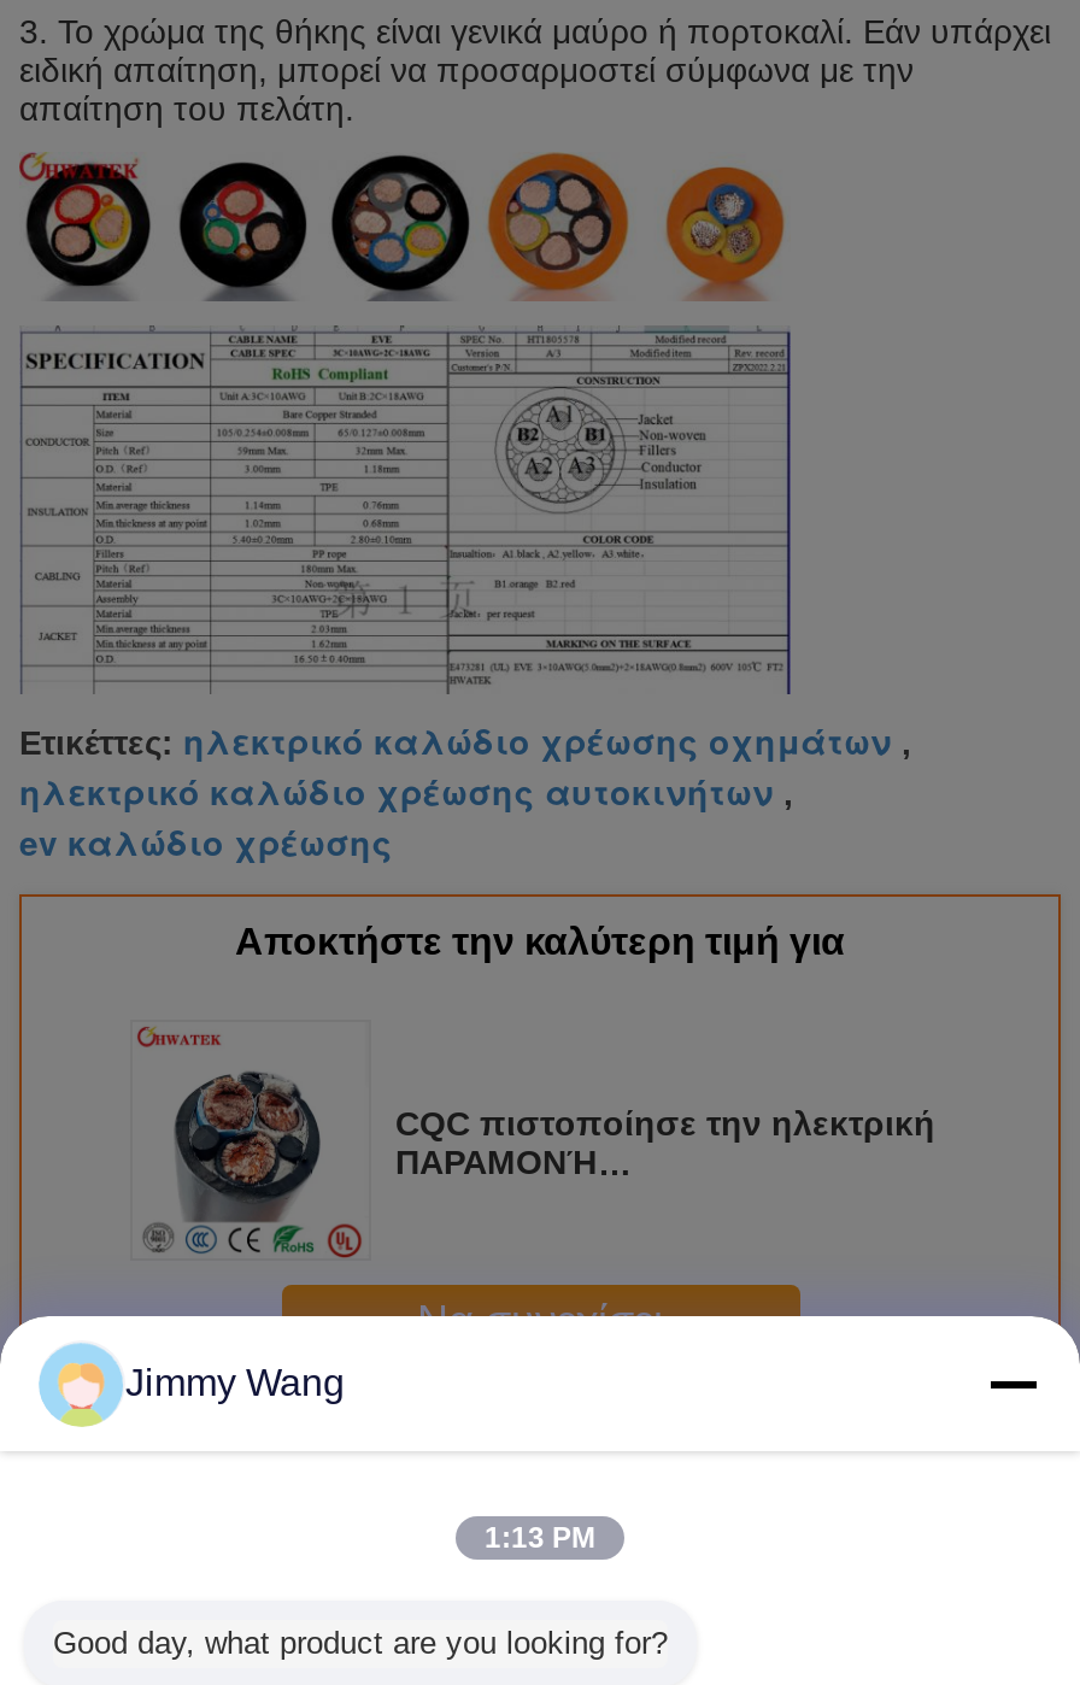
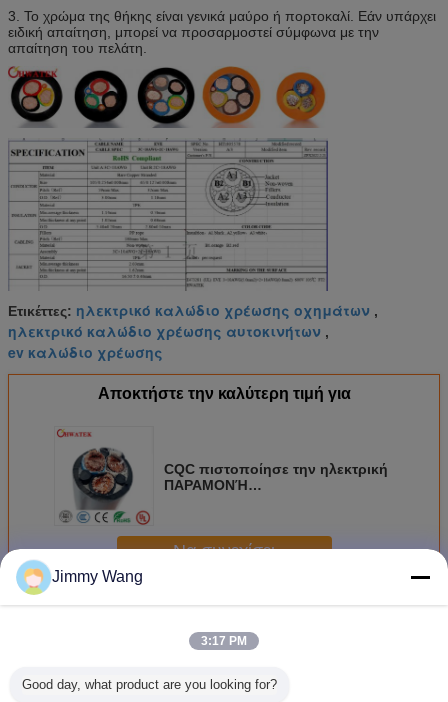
[485,1521,595,1555] 1:13 PM -> [201,634,247,648] 3:17 PM

